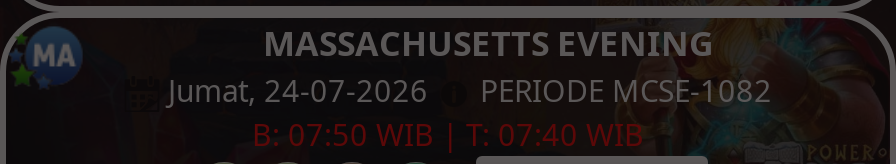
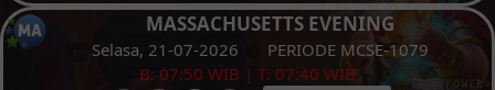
[168,69,772,109] Jumat, 24-07-2026 | PERIODE MCSE-1082 -> [91,38,428,60] Selasa, 21-07-2026 | PERIODE MCSE-1079

